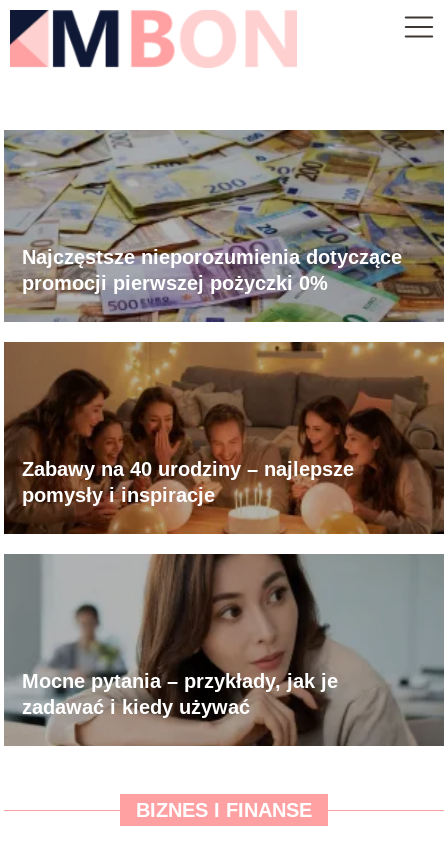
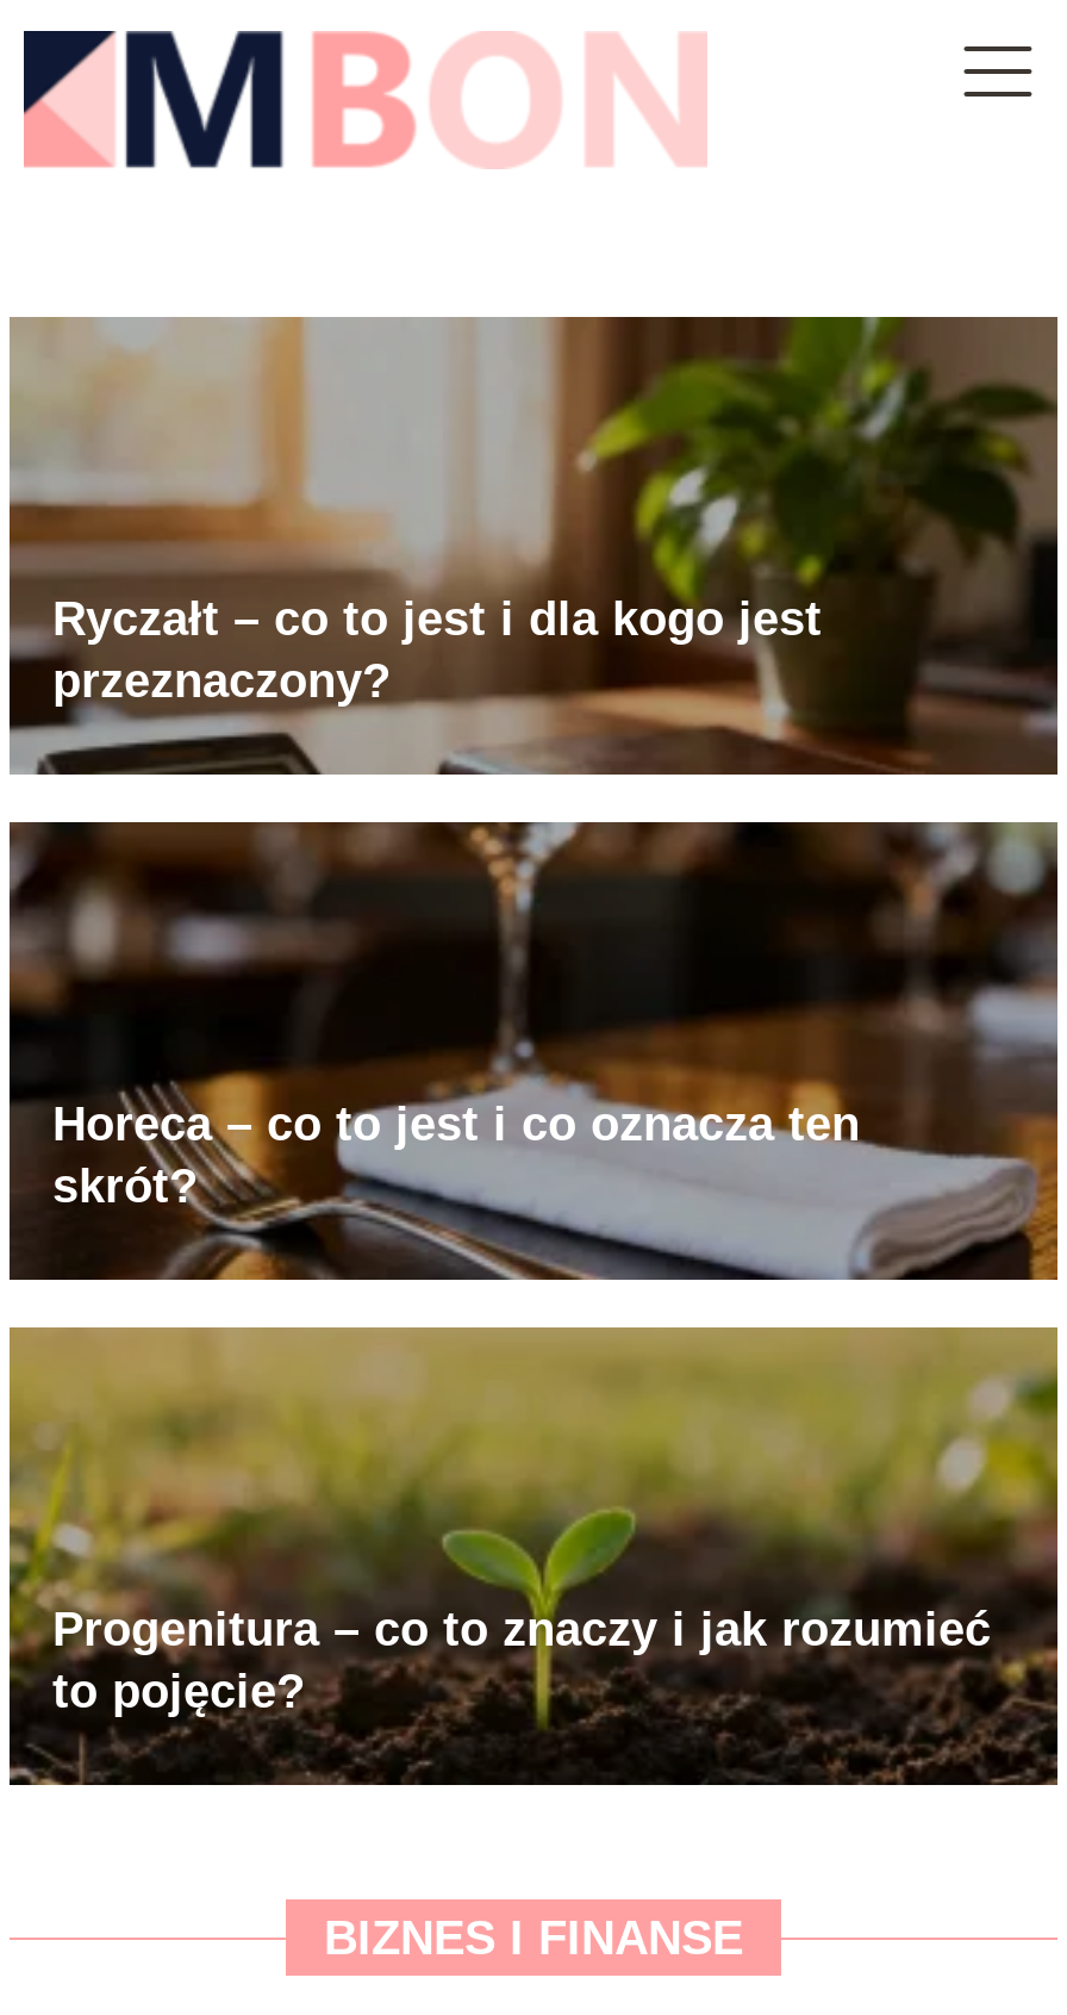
[3,130,445,323] [image] | Najczęstsze nieporozumienia dotyczące | promocji pierwszej pożyczki 0% -> [7,315,1060,777] [image] | Ryczałt – co to jest i dla kogo jest | przeznaczony?
[4,341,445,535] [image] | Zabawy na 40 urodziny – najlepsze | pomysły i inspiracje -> [10,820,1060,1282] [image] | Horeca – co to jest i co oznacza ten | skrót?
[3,553,445,747] [image] | Mocne pytania – przykłady, jak je | zadawać i kiedy używać -> [7,1325,1060,1787] [image] | Progenitura – co to znaczy i jak rozumieć | to pojęcie?

